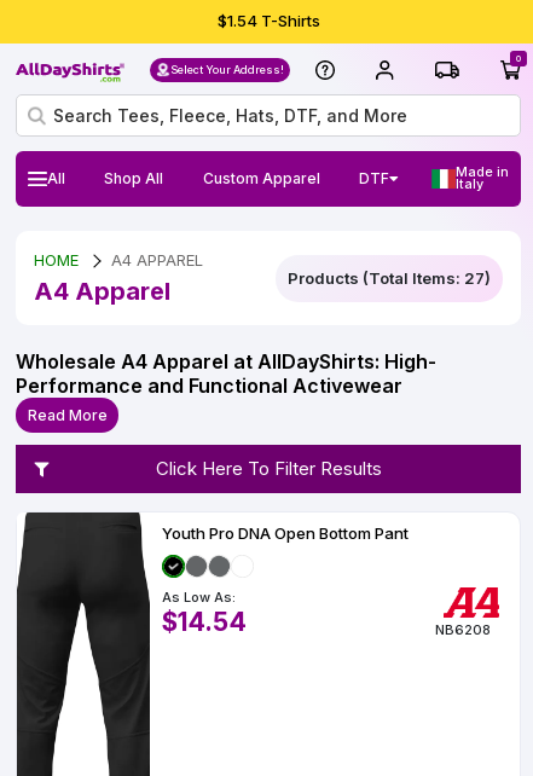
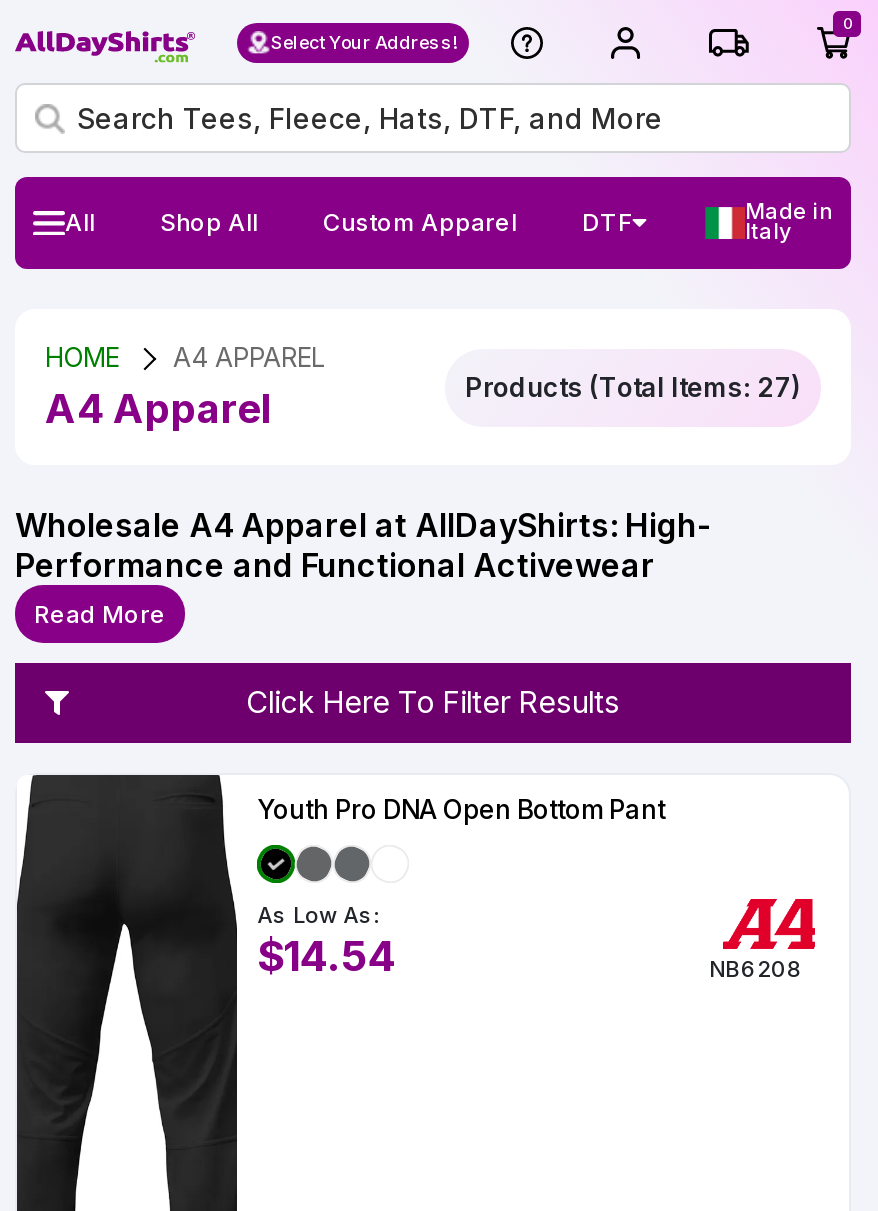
[217,11,320,30] $1.54 T-Shirts -> none

